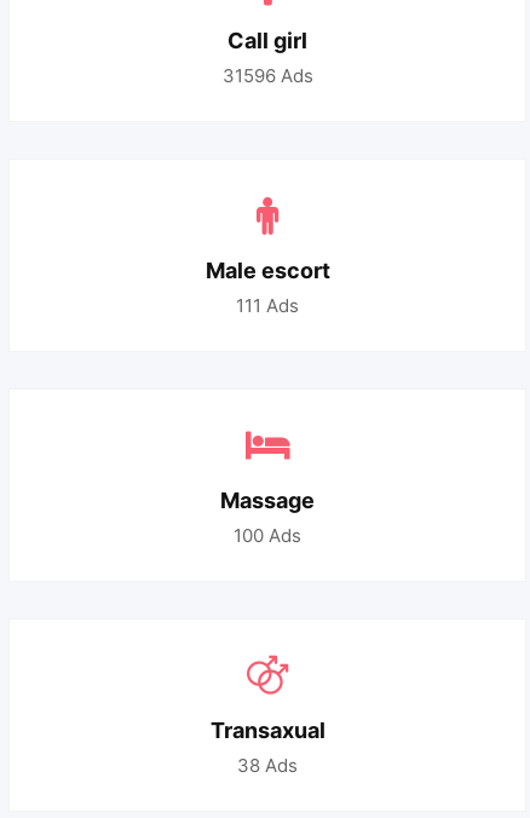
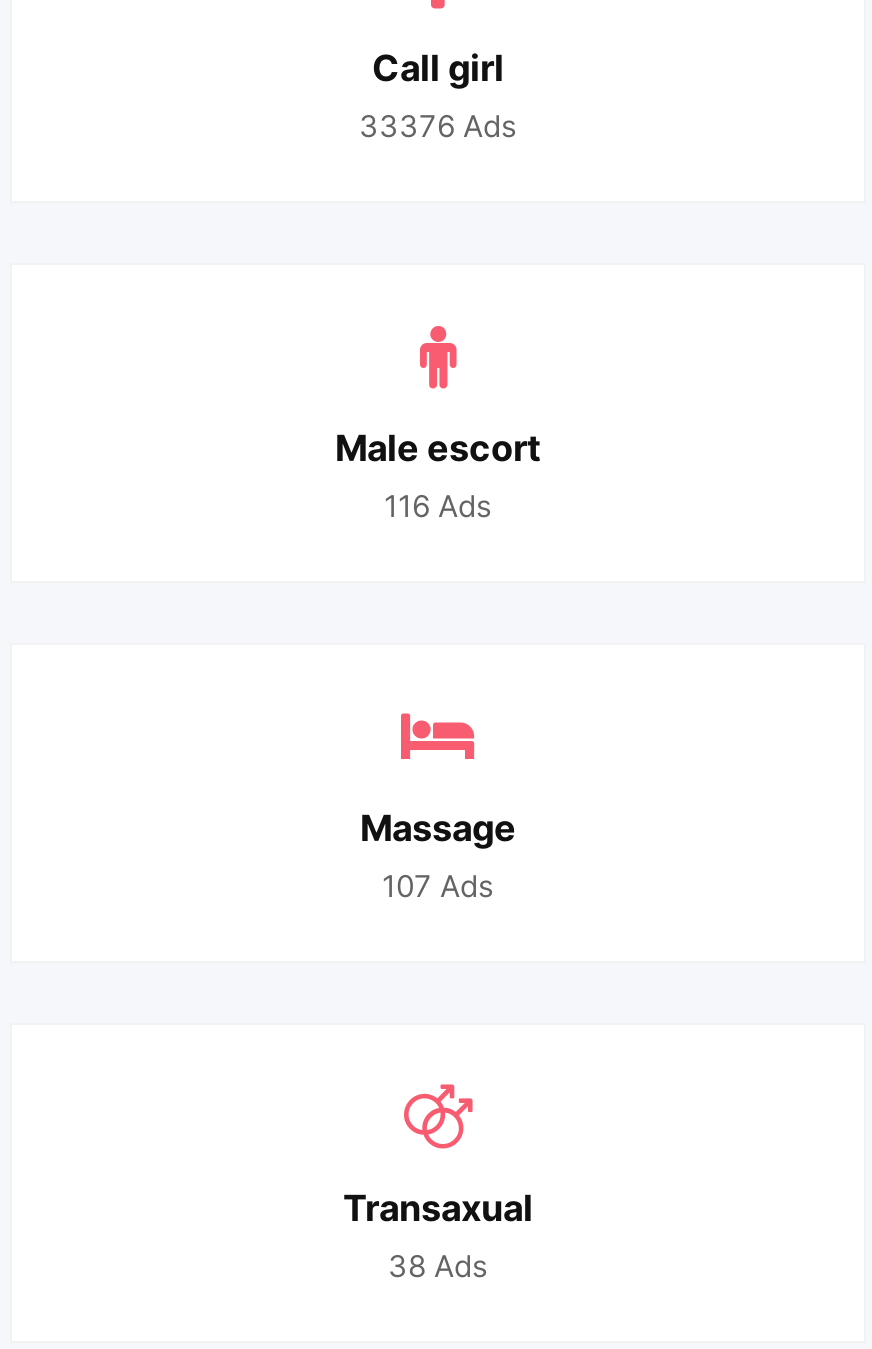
[222,64,313,87] 31596 Ads -> [359,107,517,145] 33376 Ads
[236,294,299,317] 111 Ads -> [384,487,492,525] 116 Ads
[234,524,301,547] 100 Ads -> [382,867,494,905] 107 Ads

